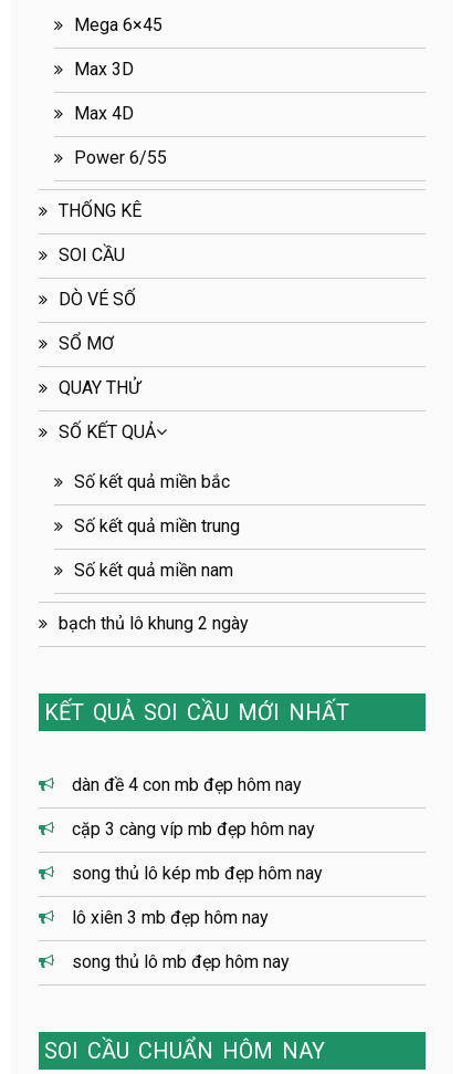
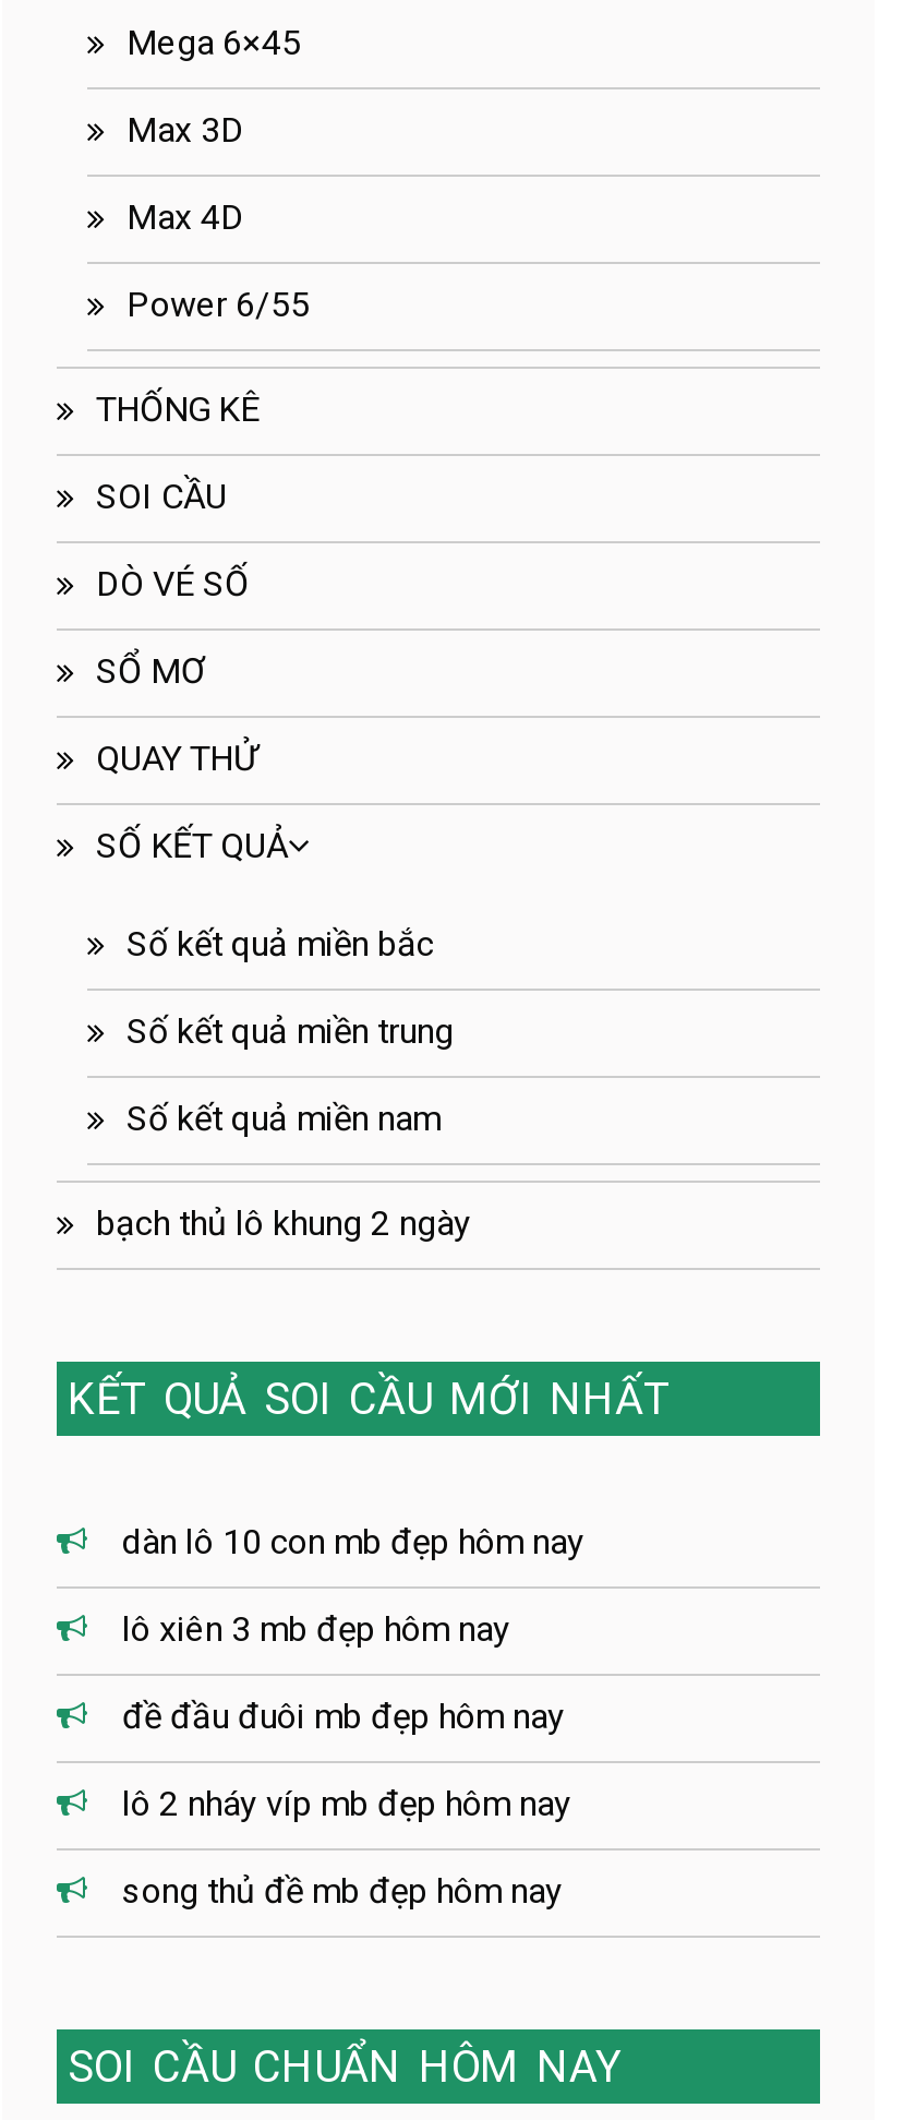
[72,774,323,884] dàn đề 4 con mb đẹp hôm nay | cặp 3 càng víp mb đẹp hôm nay | song thủ lô kép mb đẹp hôm nay -> [122,1521,584,1563] dàn lô 10 con mb đẹp hôm nay
moved [72,907,269,928] -> [122,1609,510,1650]: lô xiên 3 mb đẹp hôm nay
[72,951,290,972] song thủ lô mb đẹp hôm nay -> [122,1696,571,1912] đề đầu đuôi mb đẹp hôm nay | lô 2 nháy víp mb đẹp hôm nay | song thủ đề mb đẹp hôm nay

